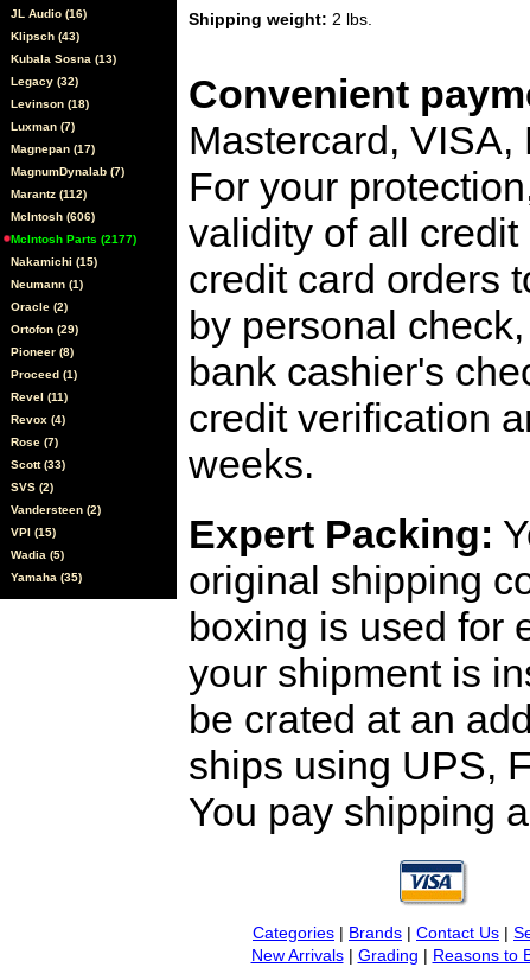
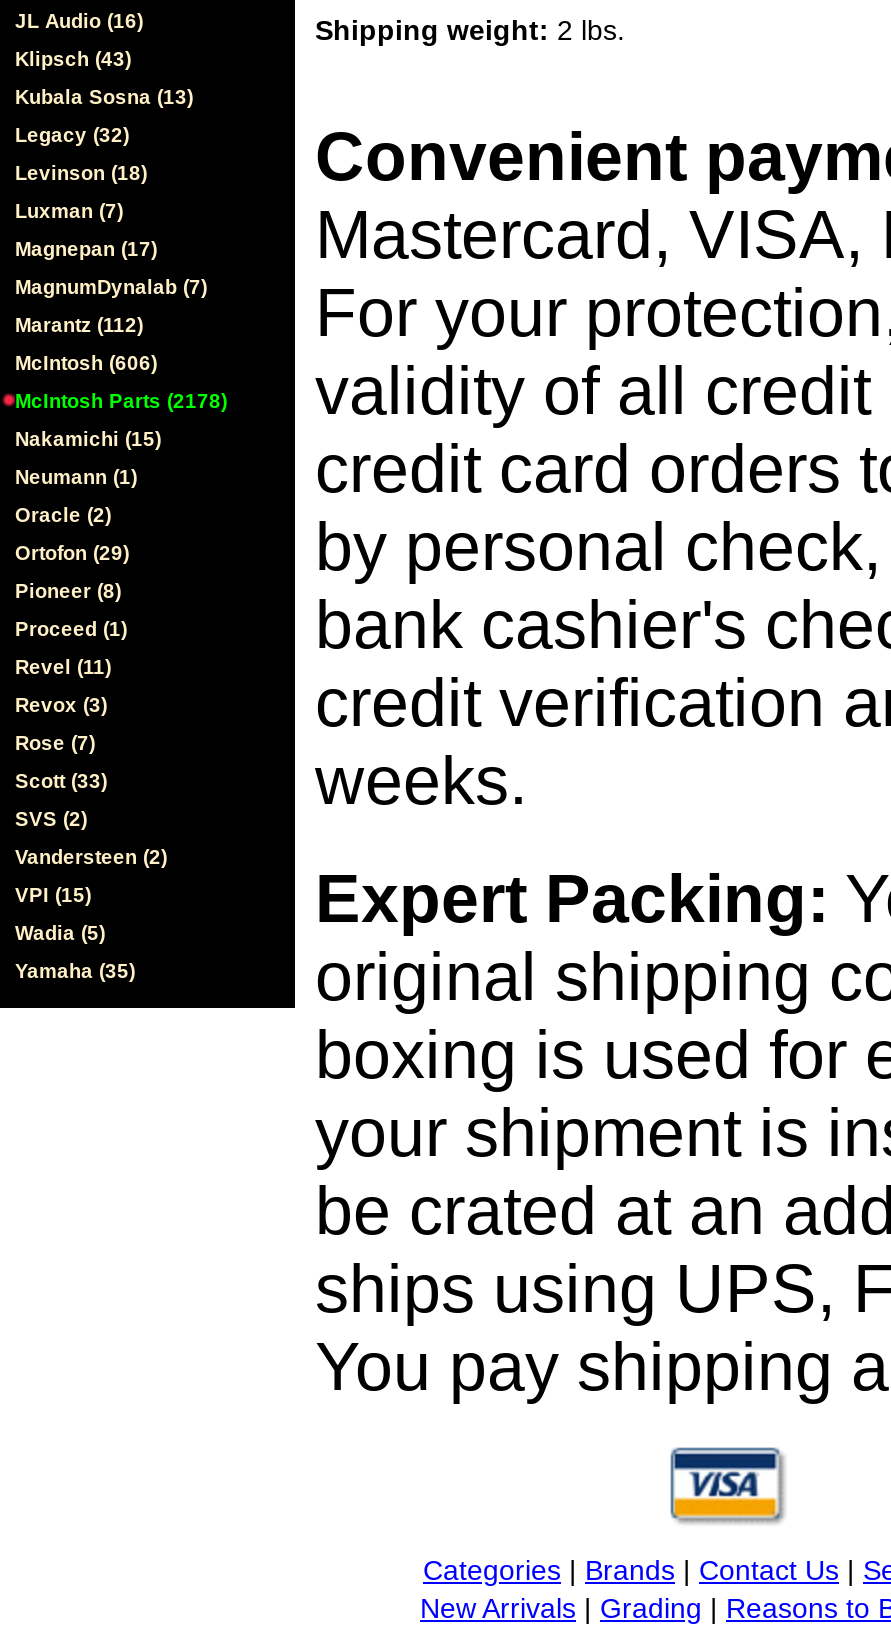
[11,233,136,246] McIntosh Parts (2177) -> [15,390,227,412] McIntosh Parts (2178)
[11,413,65,426] Revox (4) -> [15,694,107,716] Revox (3)

